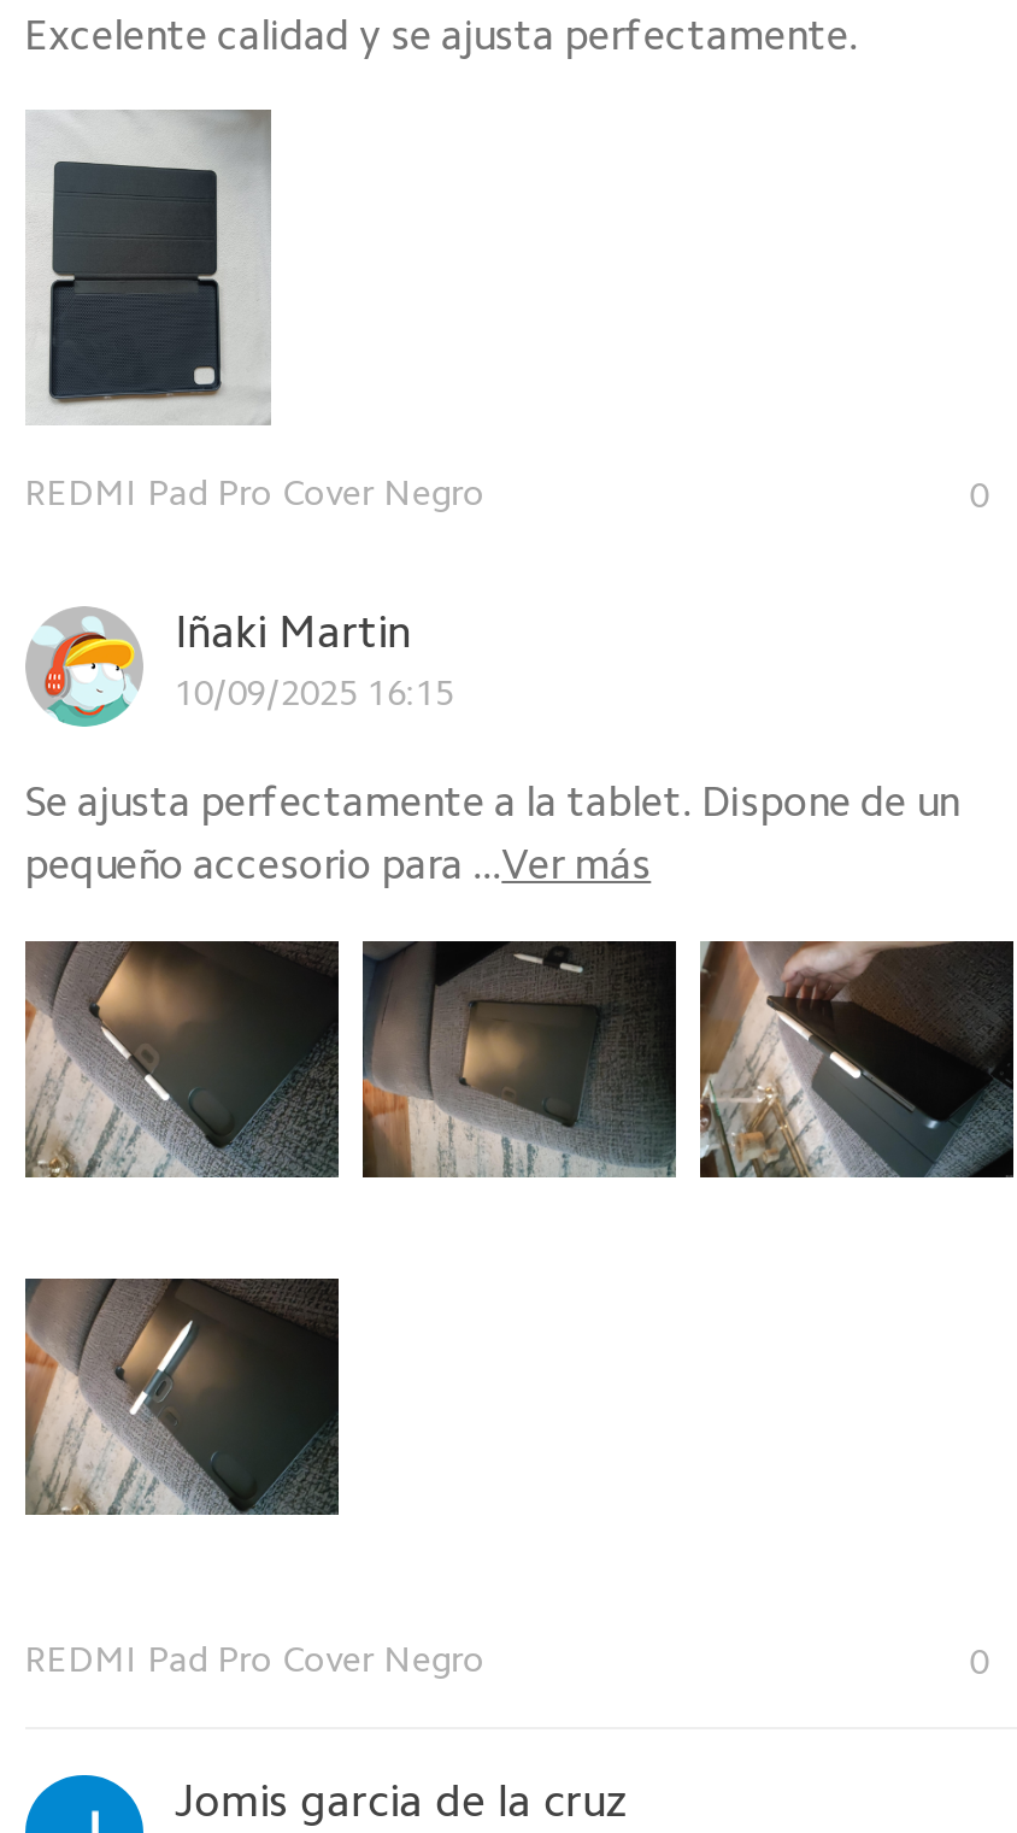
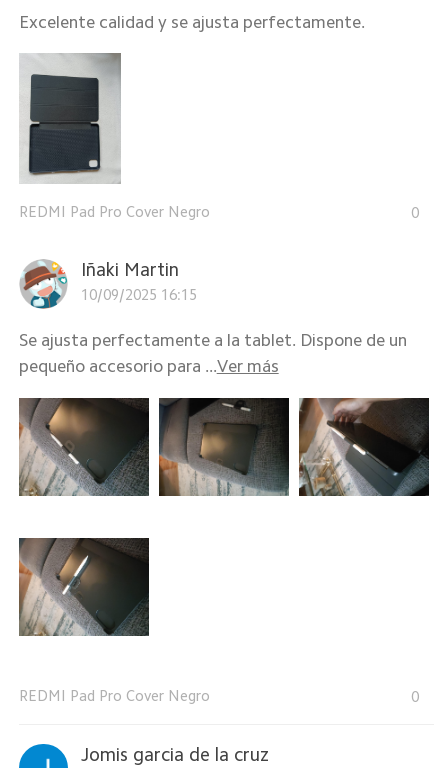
[40,611,139,727] [image] -> [23,261,67,309] [image]

